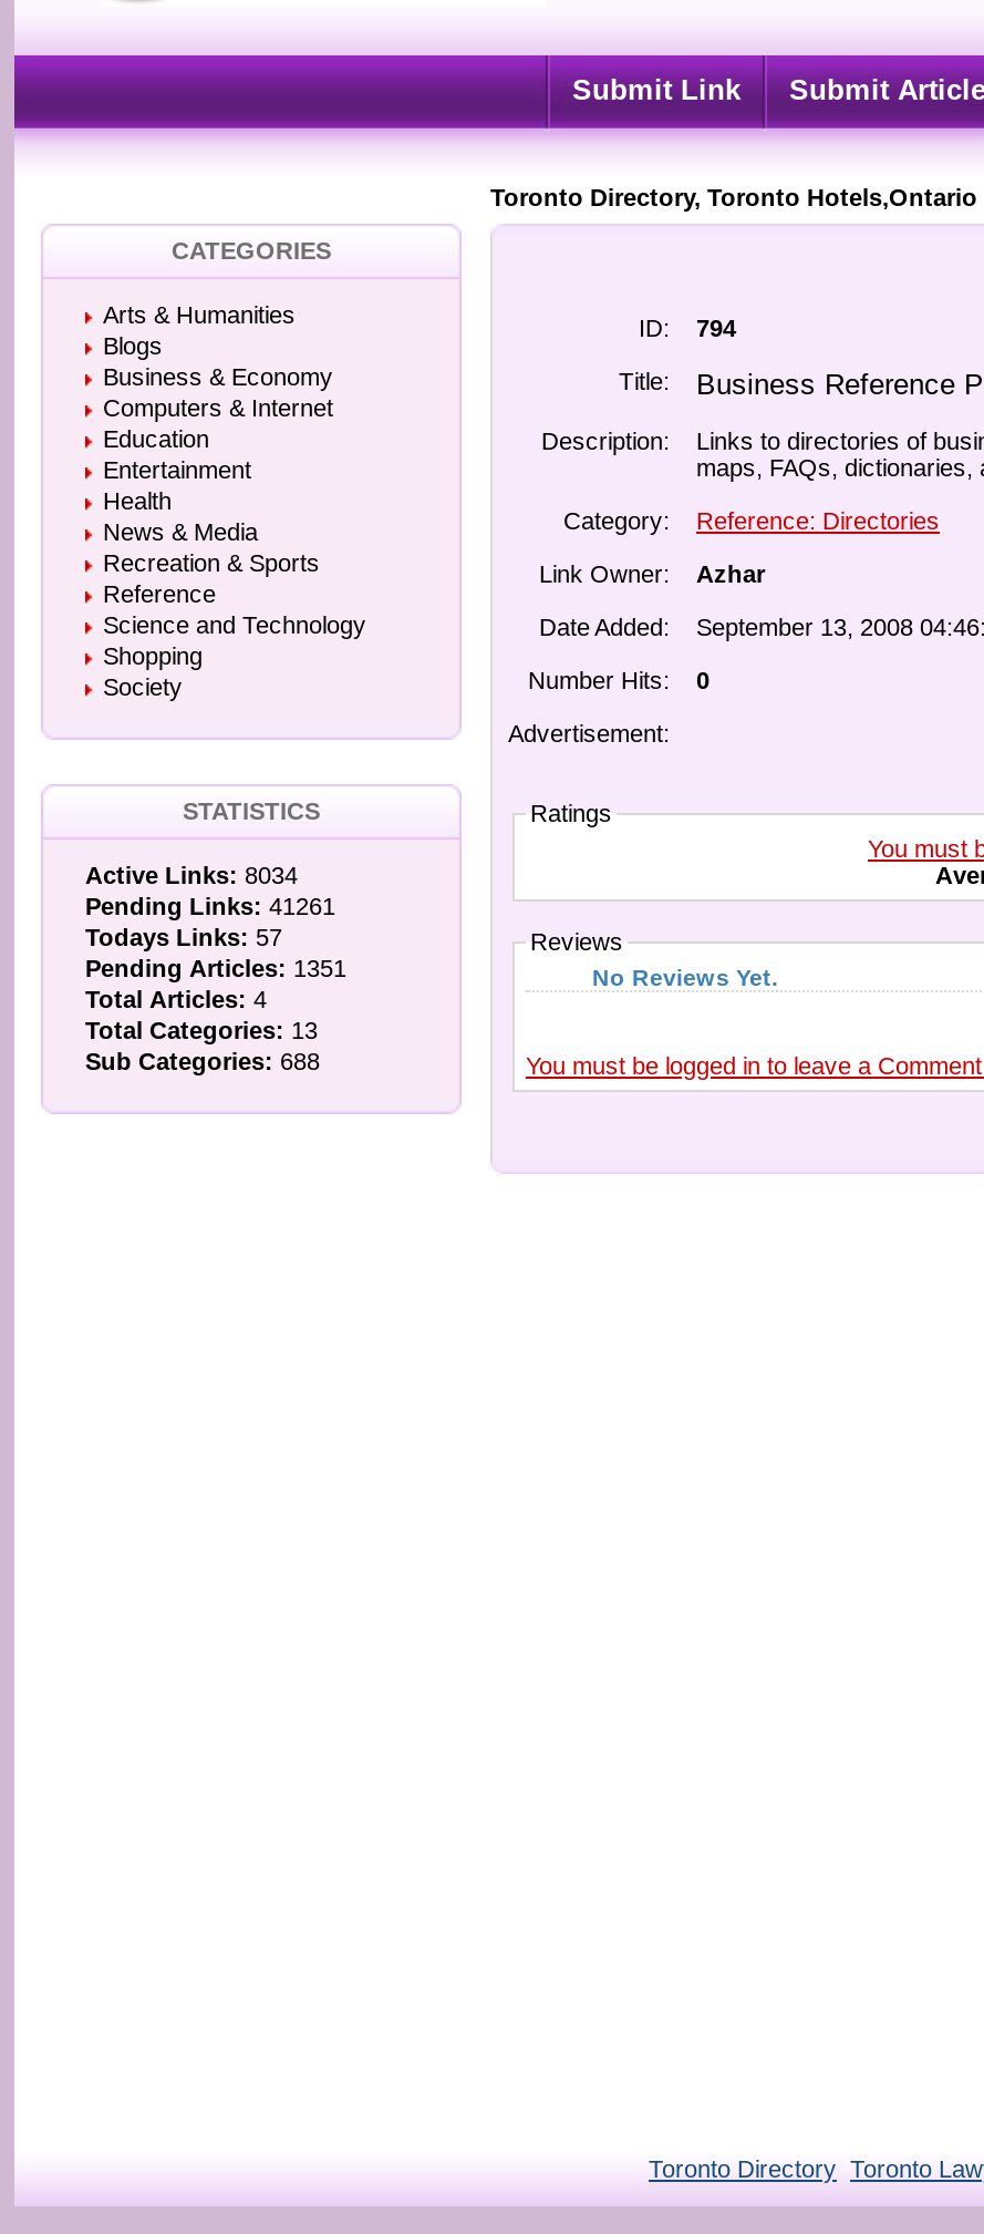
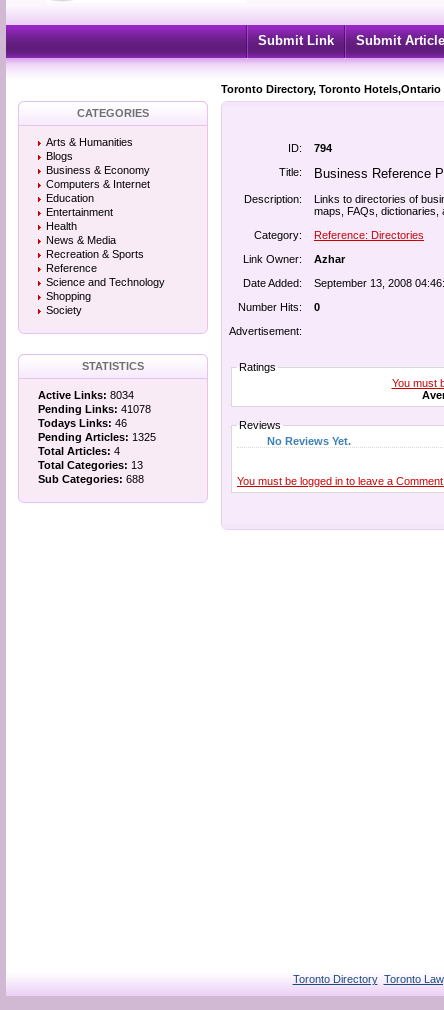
[85,893,335,919] Pending Links: 41261 -> [38,403,151,415] Pending Links: 41078
[85,924,282,950] Todays Links: 57 -> [38,417,127,429] Todays Links: 46
[85,955,346,981] Pending Articles: 1351 -> [38,431,156,443] Pending Articles: 1325

